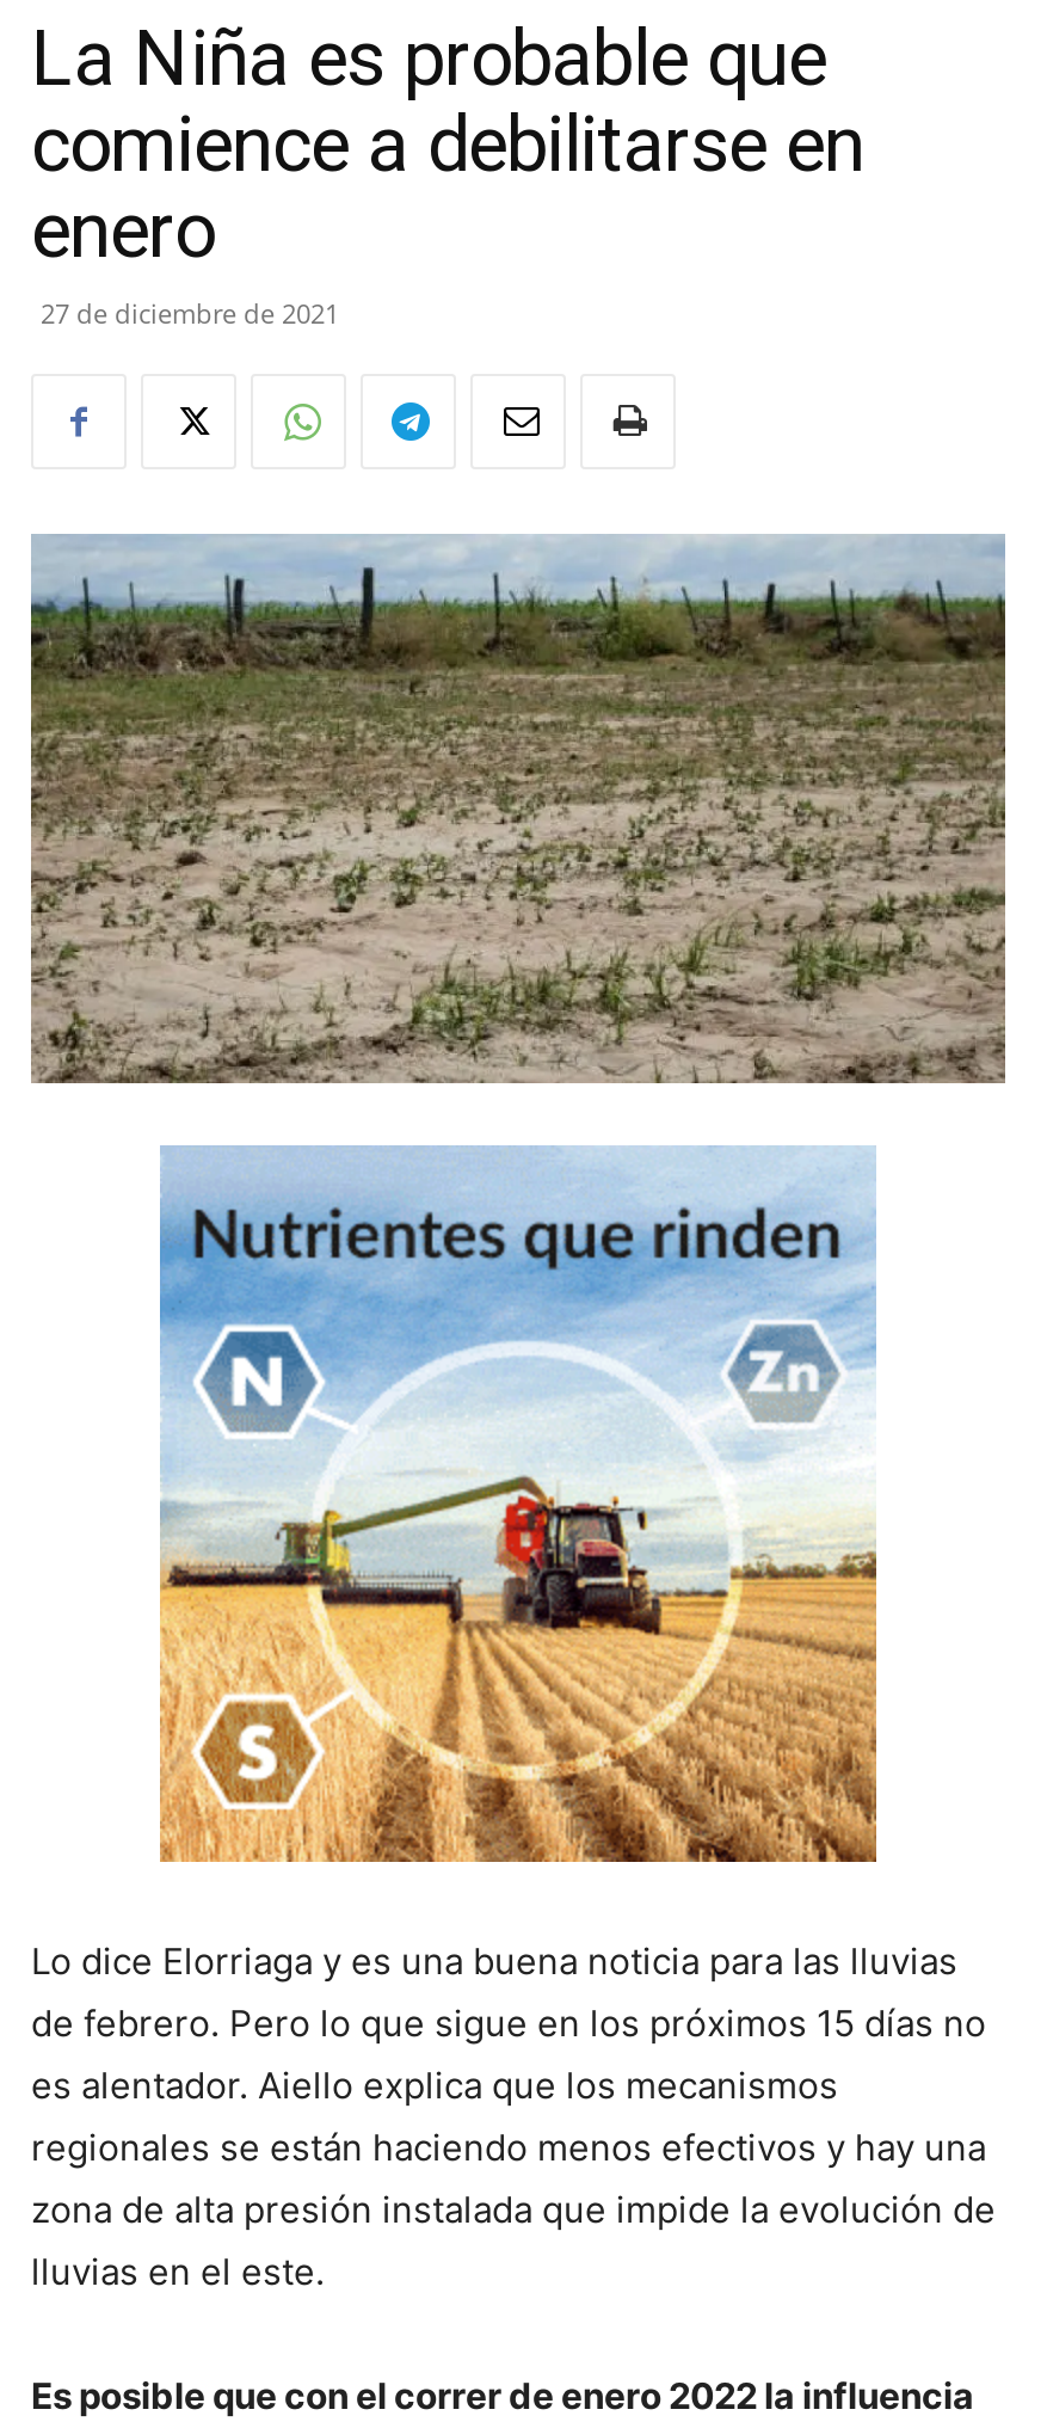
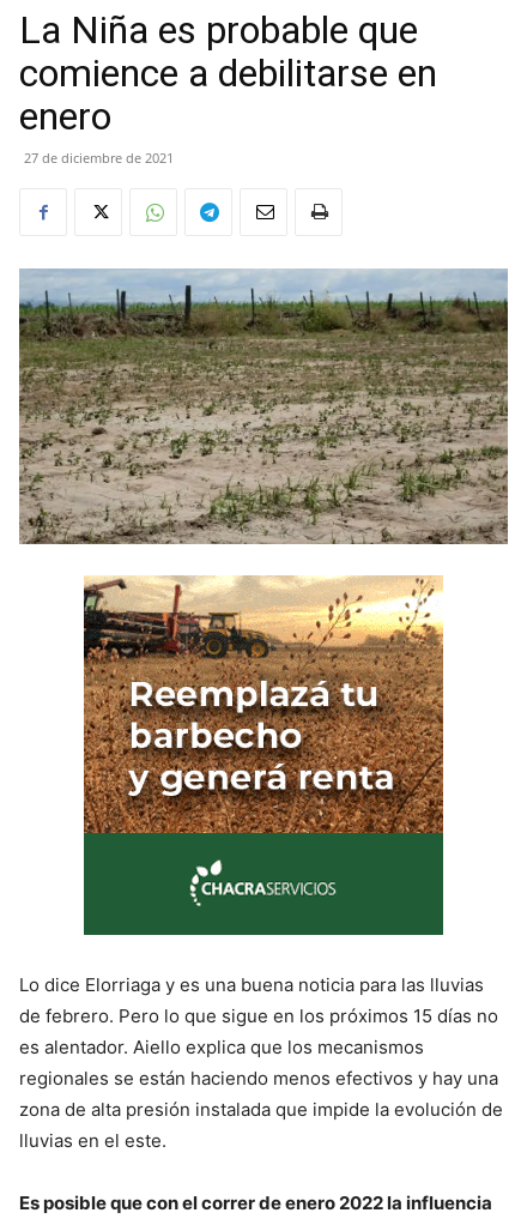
[158,1145,879,1864] [image] -> [83,574,444,936] [image]

